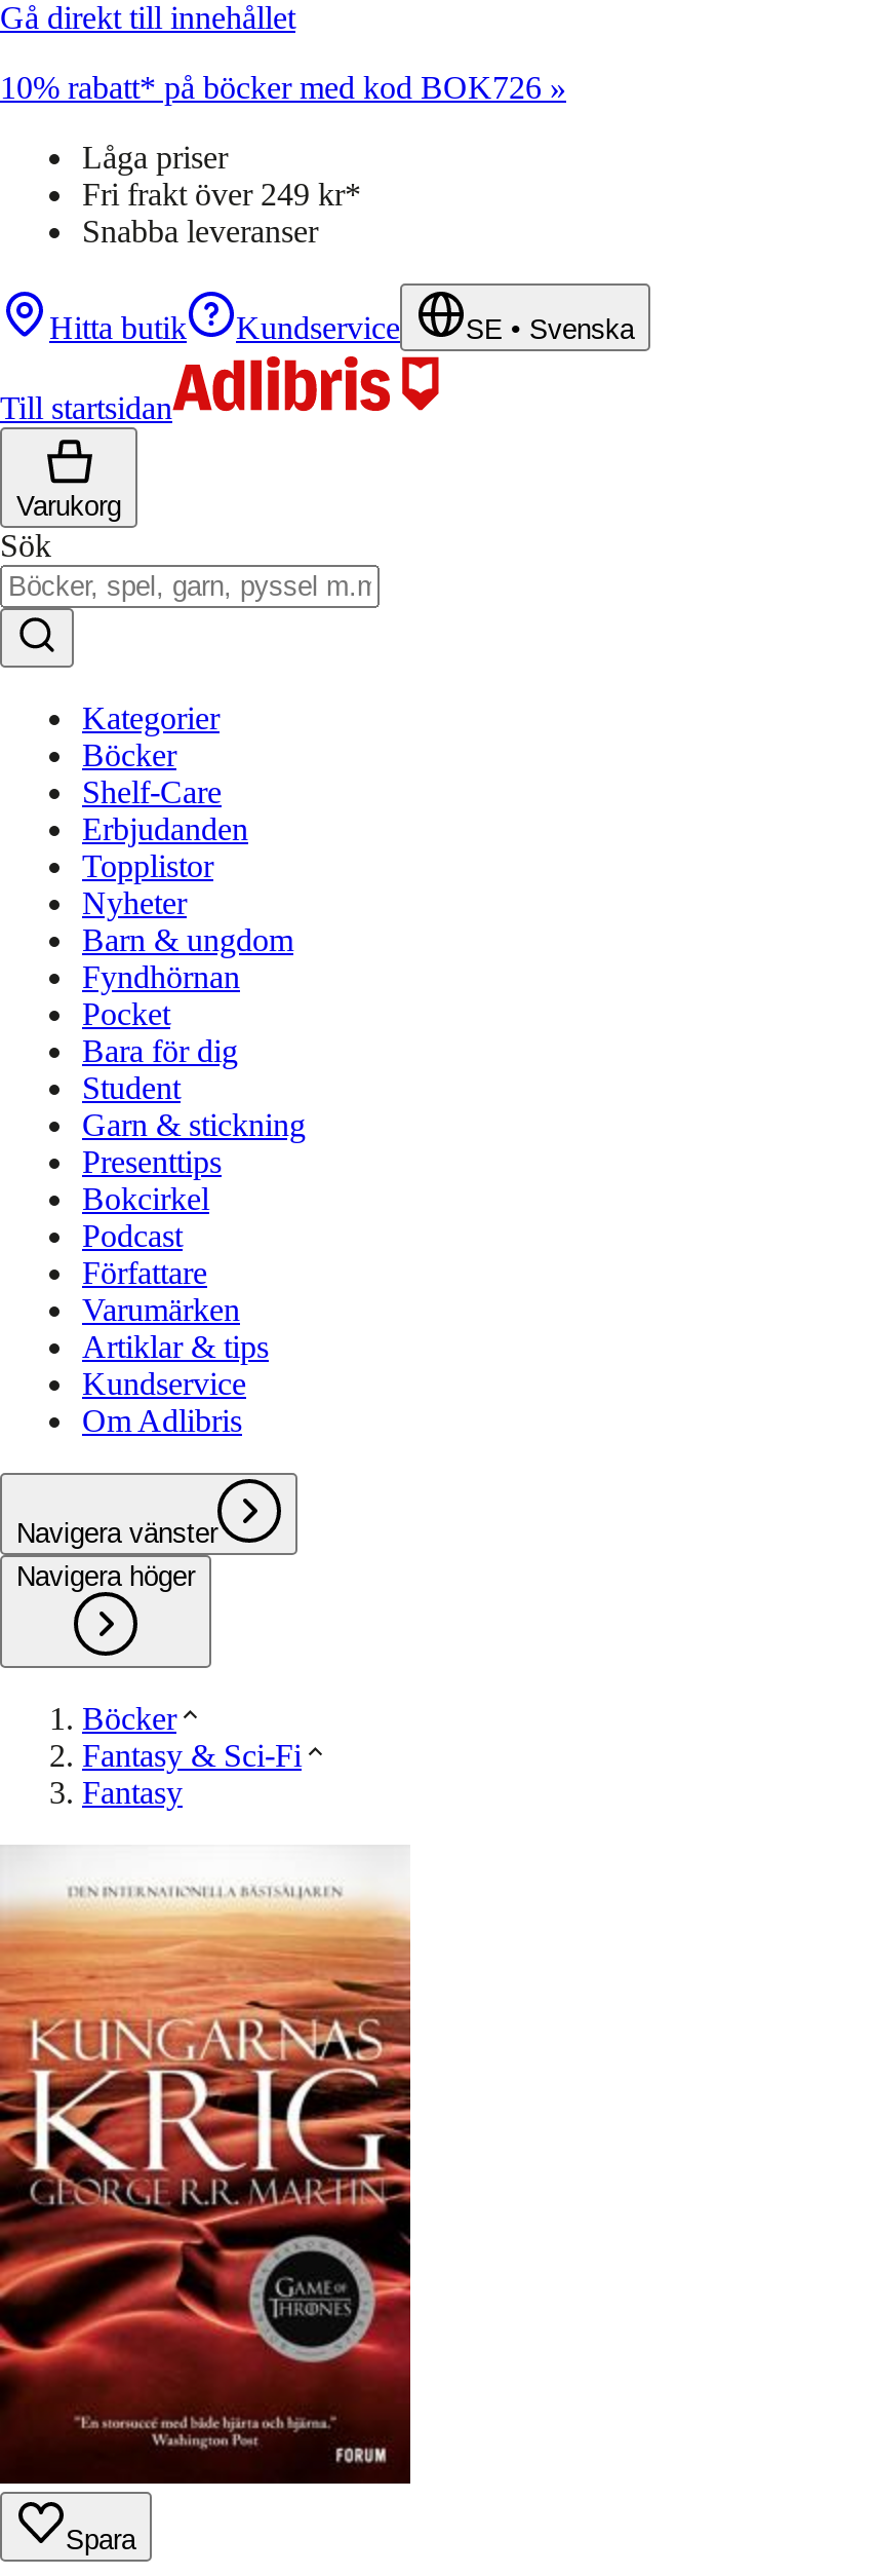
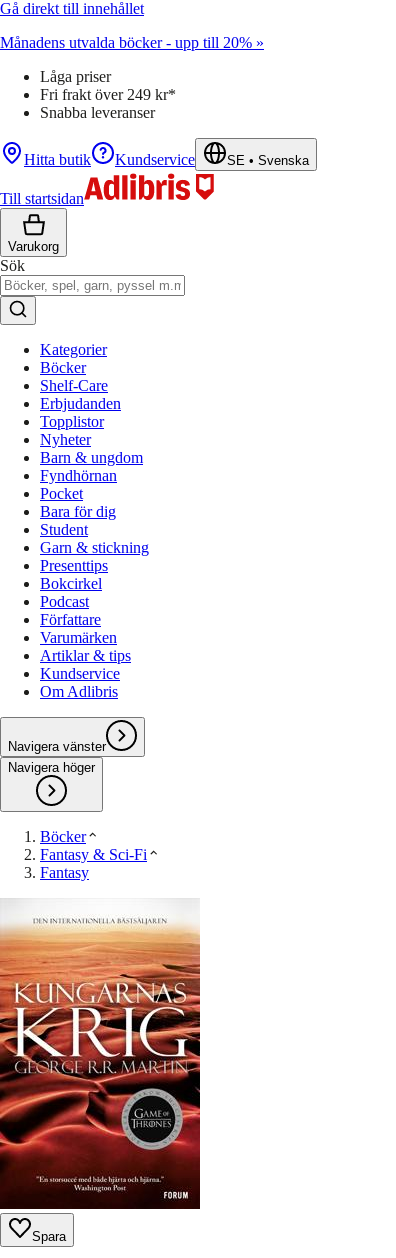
[0,70,566,105] 10% rabatt* på böcker med kod BOK726 » -> [0,34,264,51] Månadens utvalda böcker - upp till 20% »

